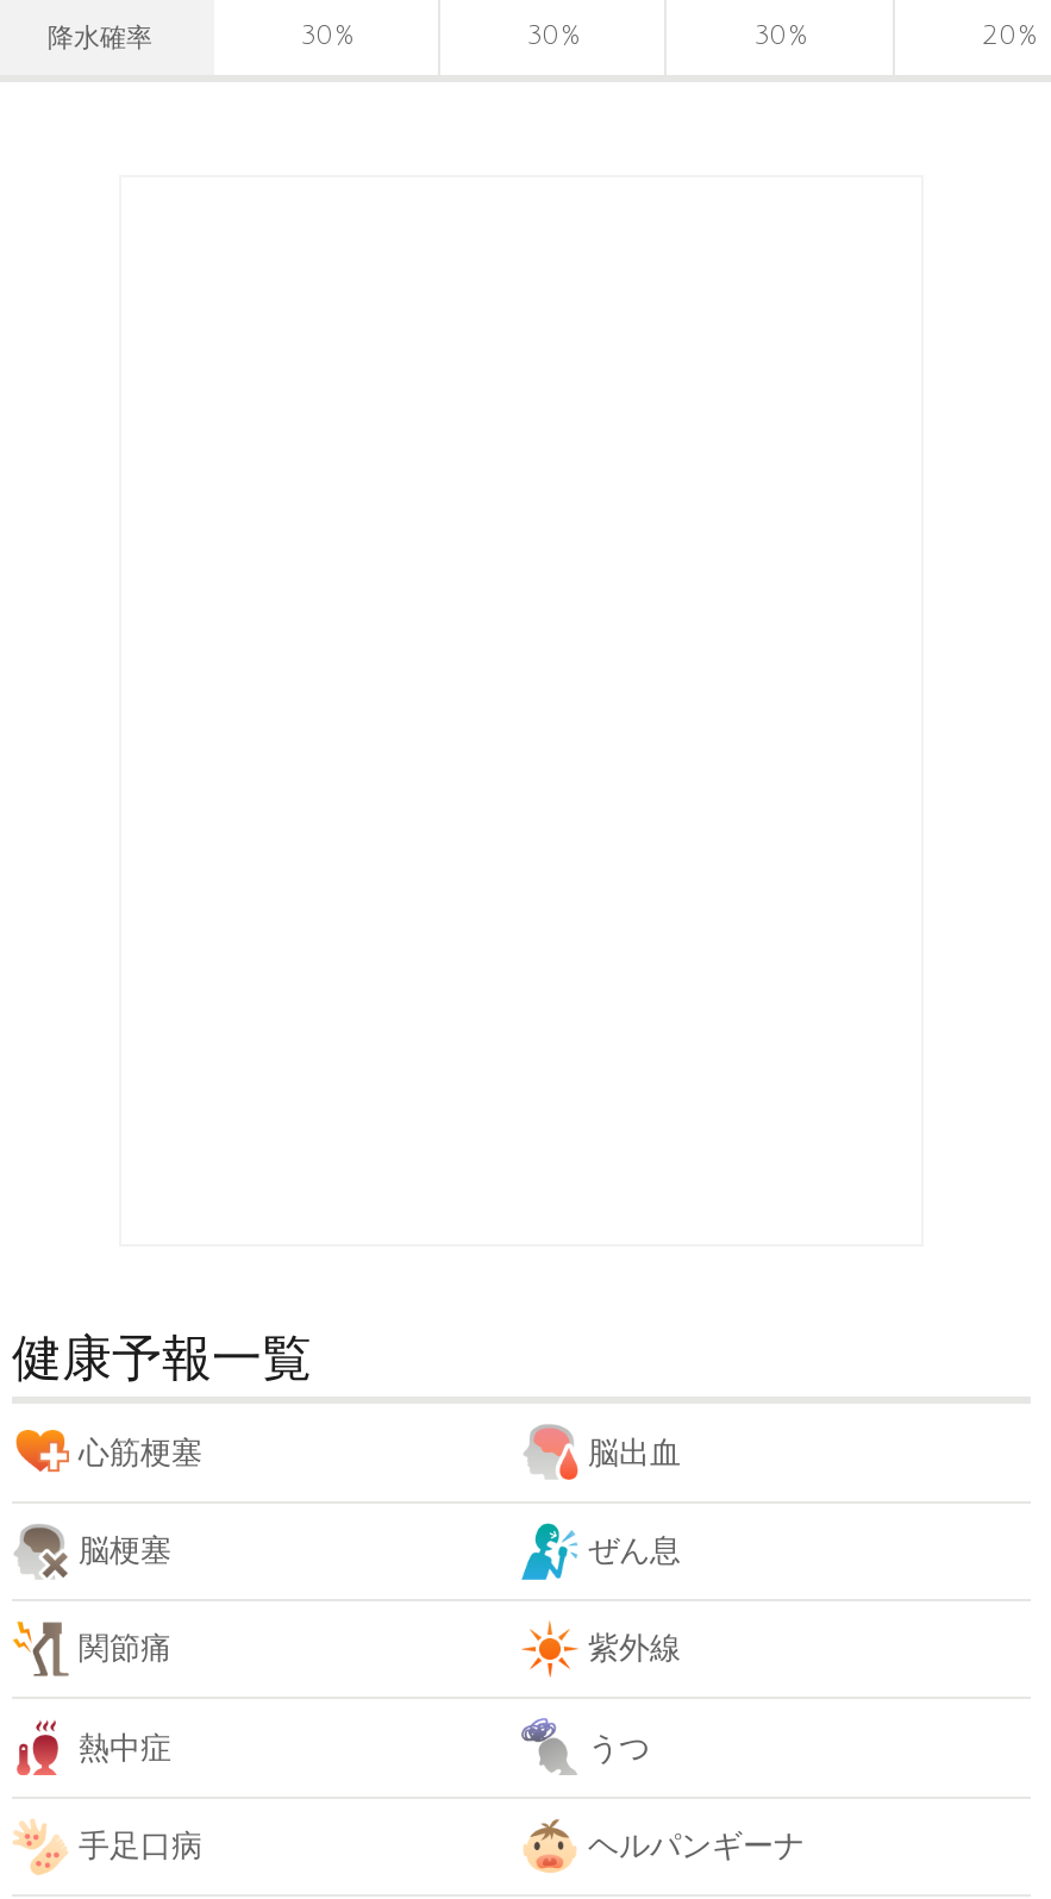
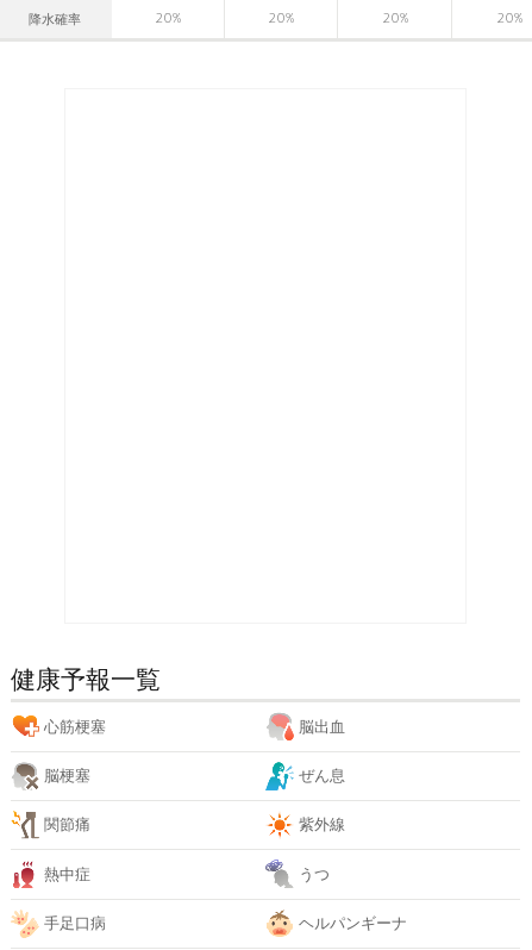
[301,24,351,52] 30% -> [155,12,181,27] 20%
[527,24,577,52] 30% -> [268,12,294,27] 20%
[755,24,805,52] 30% -> [381,12,408,27] 20%

